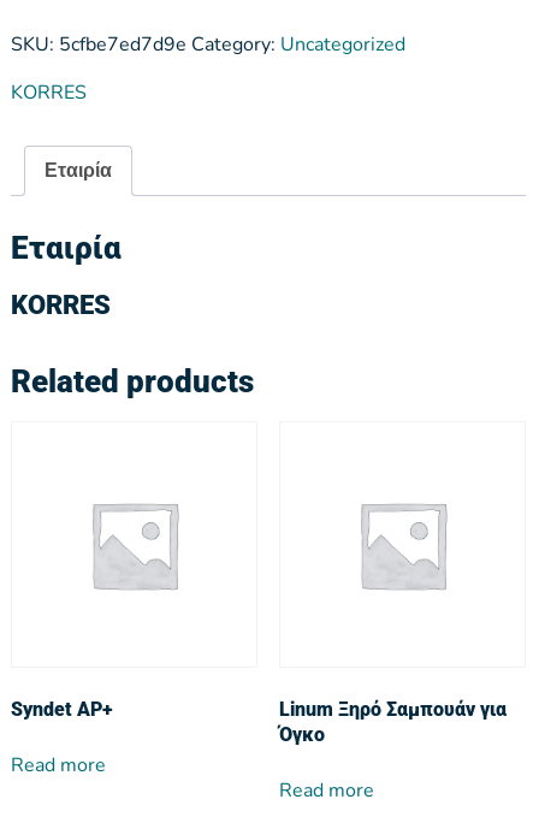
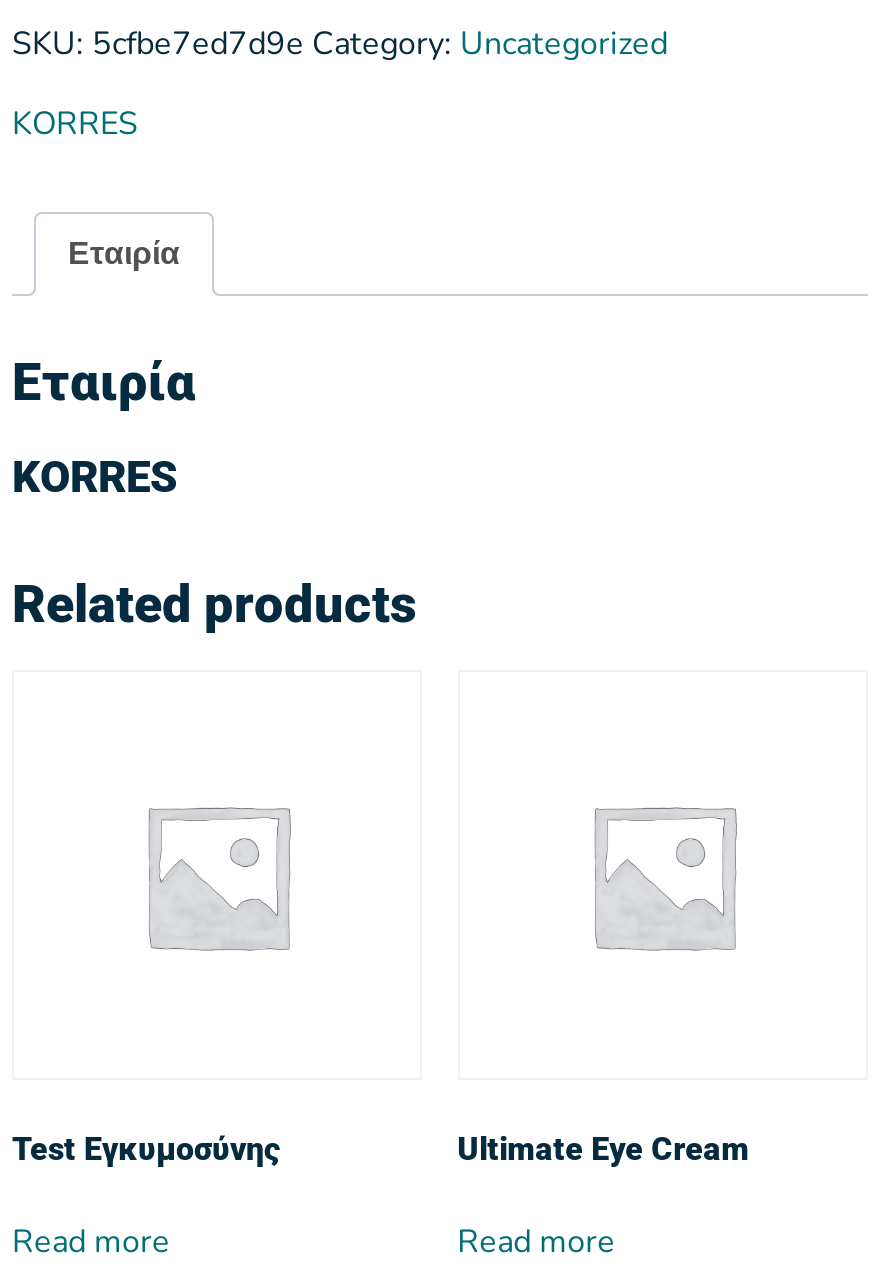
[11,698,113,721] Syndet AP+ -> [12,1130,280,1168] Test Εγκυμοσύνης
[279,698,506,746] Linum Ξηρό Σαμπουάν για | Όγκο -> [457,1130,749,1168] Ultimate Eye Cream

